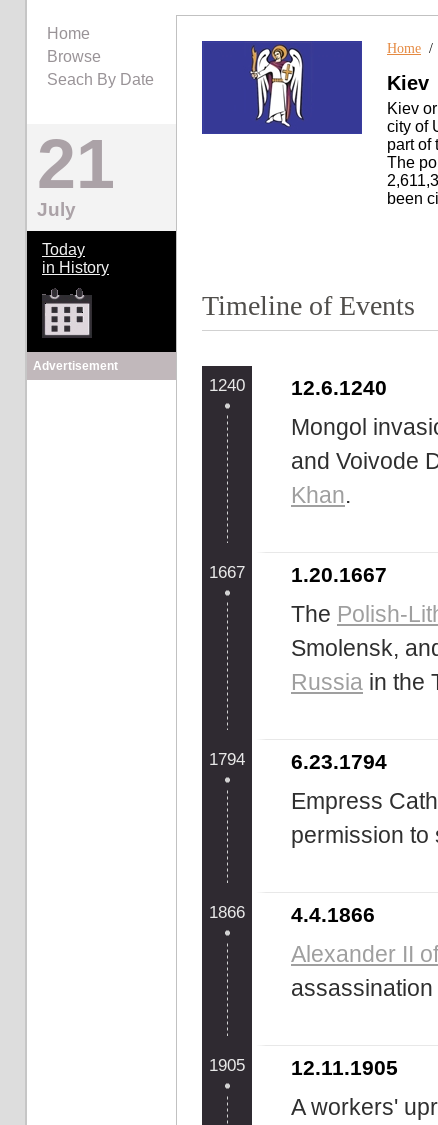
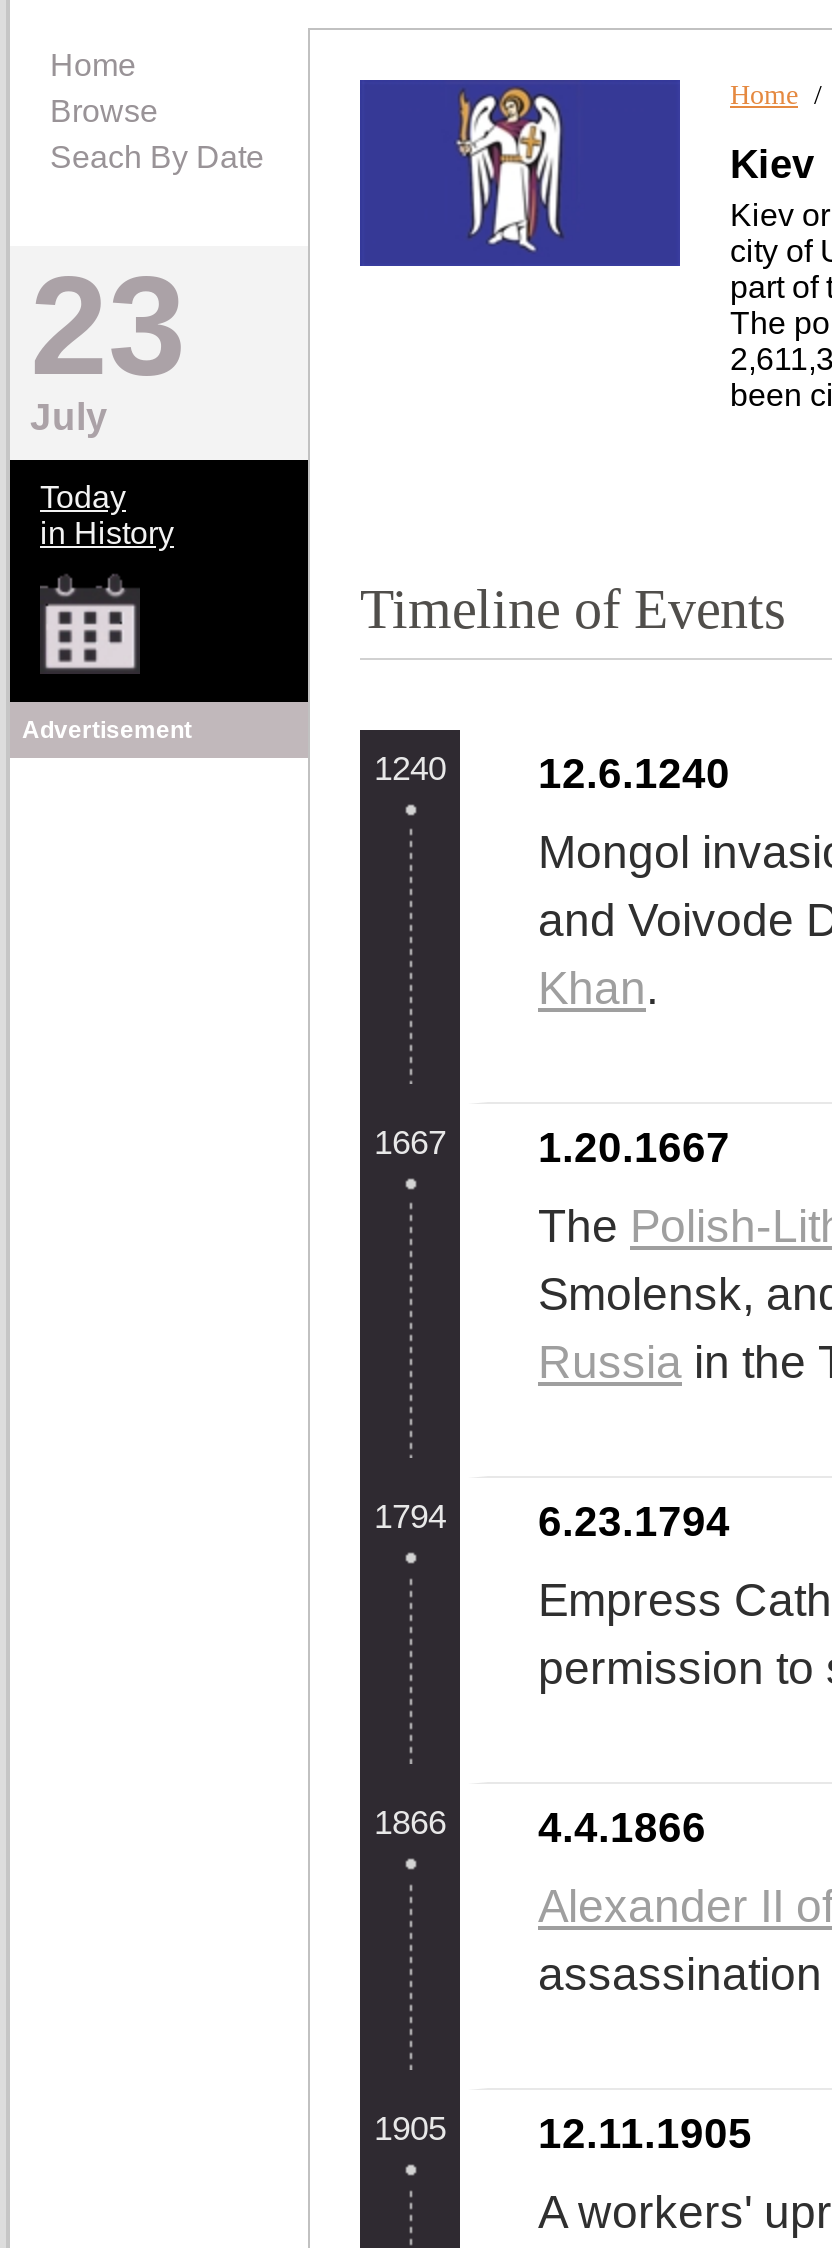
[37,125,115,203] 21 -> [30,248,186,404] 23

